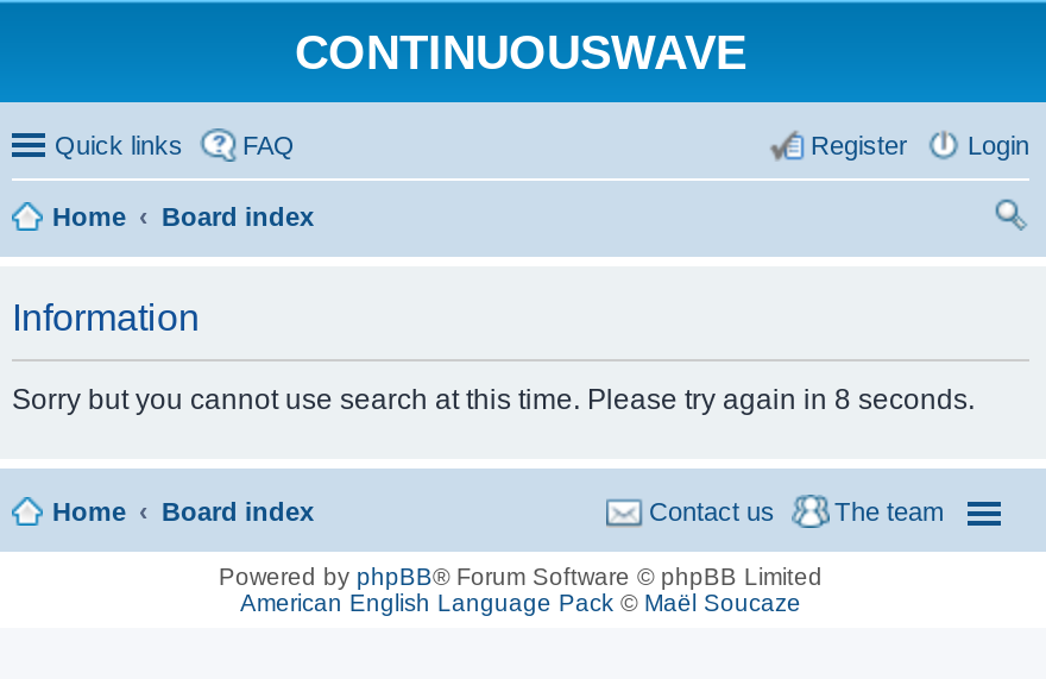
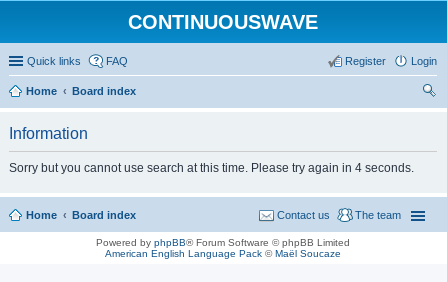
[12,383,975,416] Sorry but you cannot use search at this time. Please try again in 8 seconds. -> [9,161,414,175] Sorry but you cannot use search at this time. Please try again in 4 seconds.

